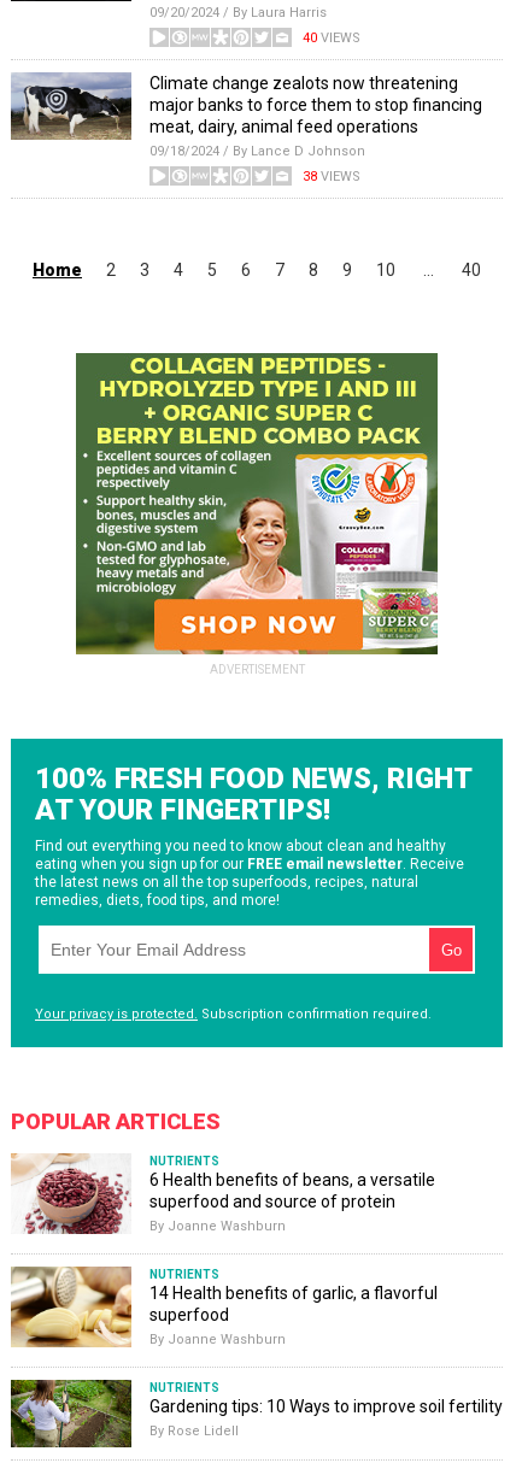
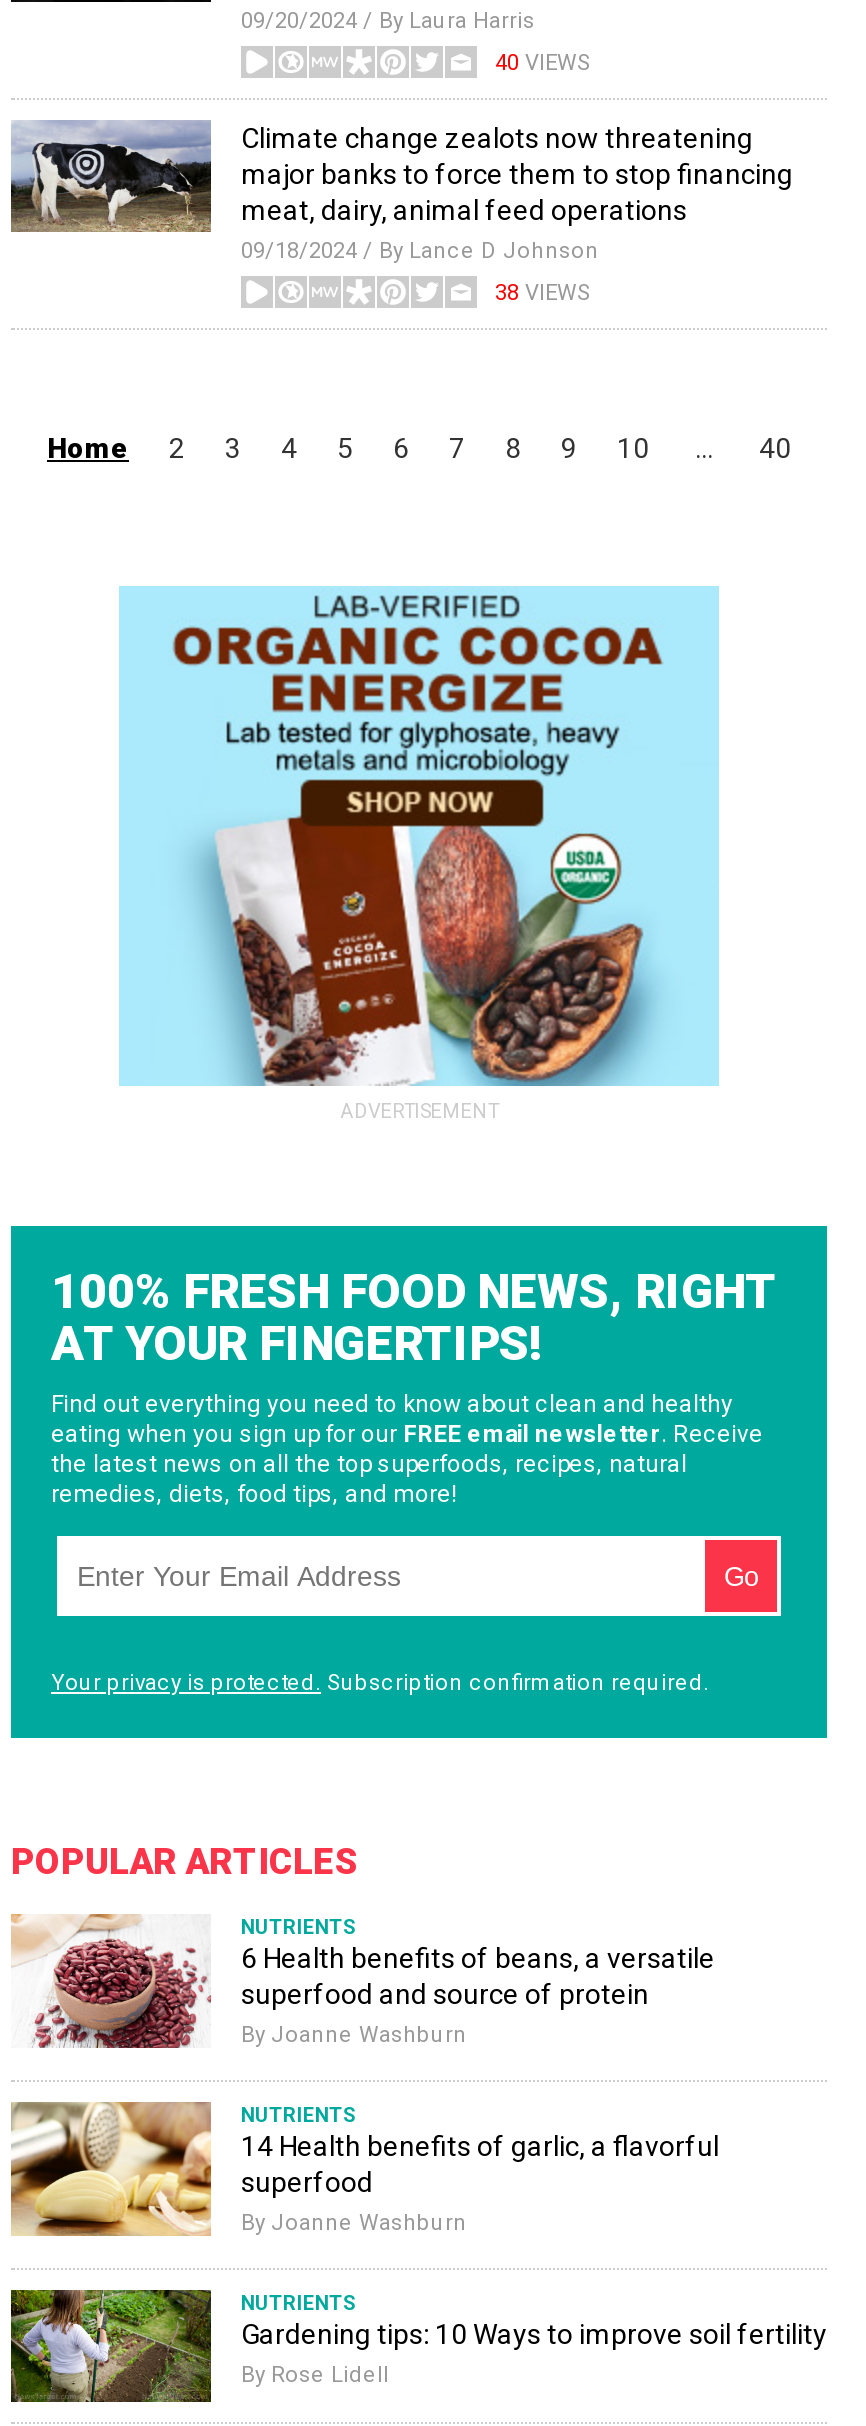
[75,352,439,656] [image] -> [119,586,719,1088] [image]

